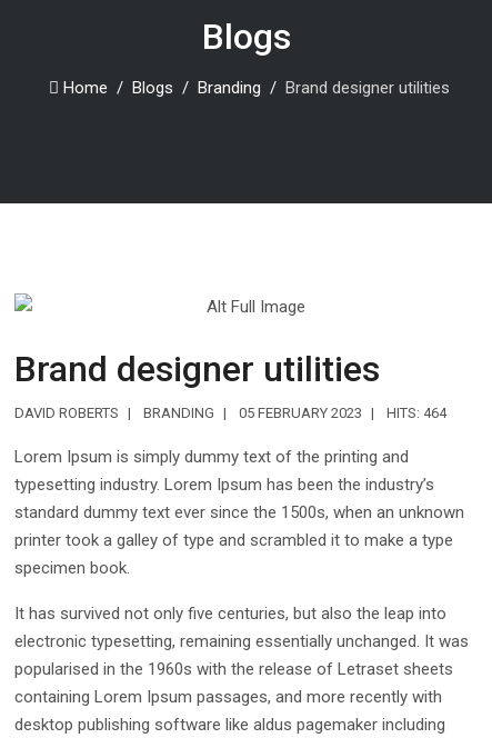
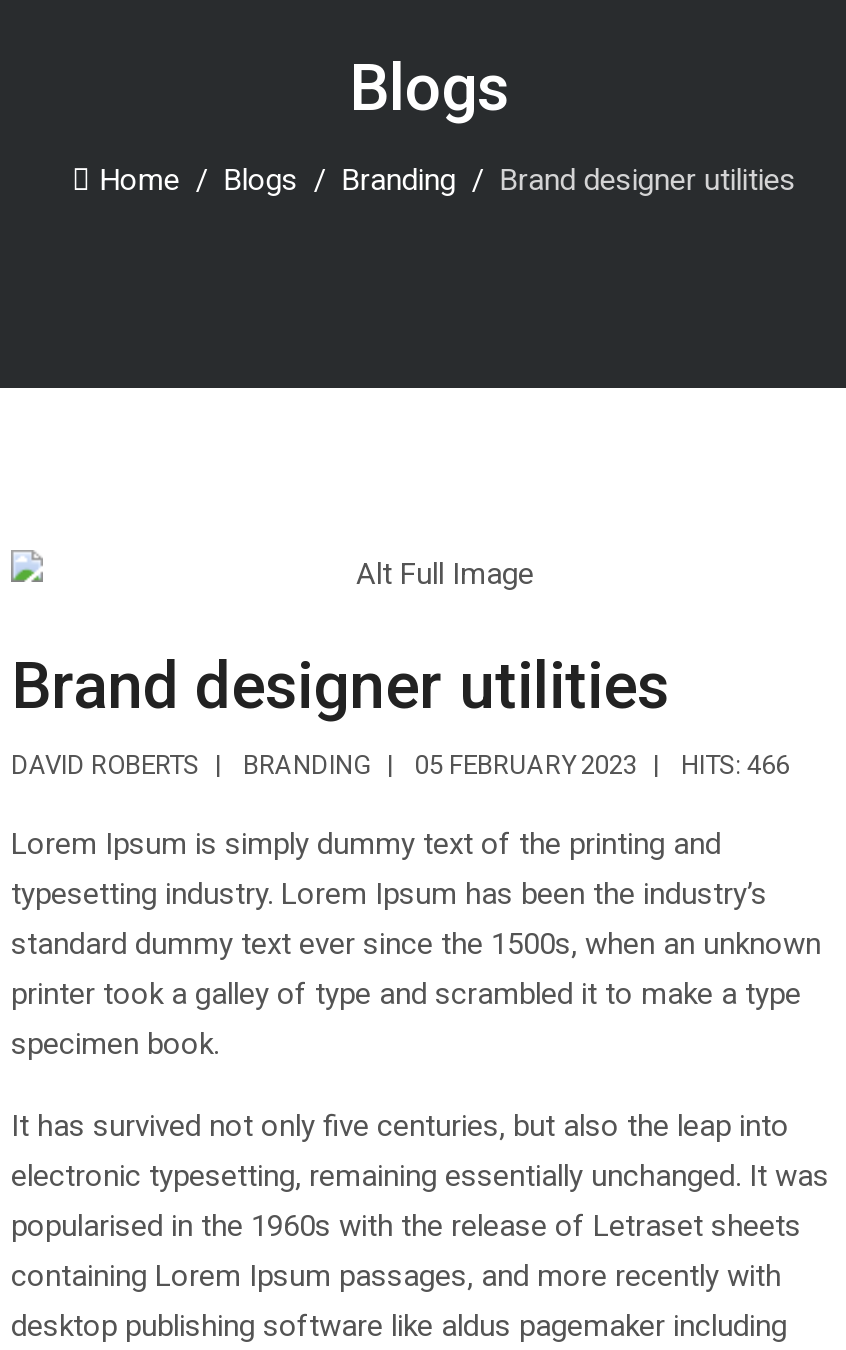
[14,404,446,421] DAVID ROBERTS BRANDING 05 FEBRUARY 2023 HITS: 464 -> [11,749,789,779] DAVID ROBERTS BRANDING 05 FEBRUARY 2023 HITS: 466

